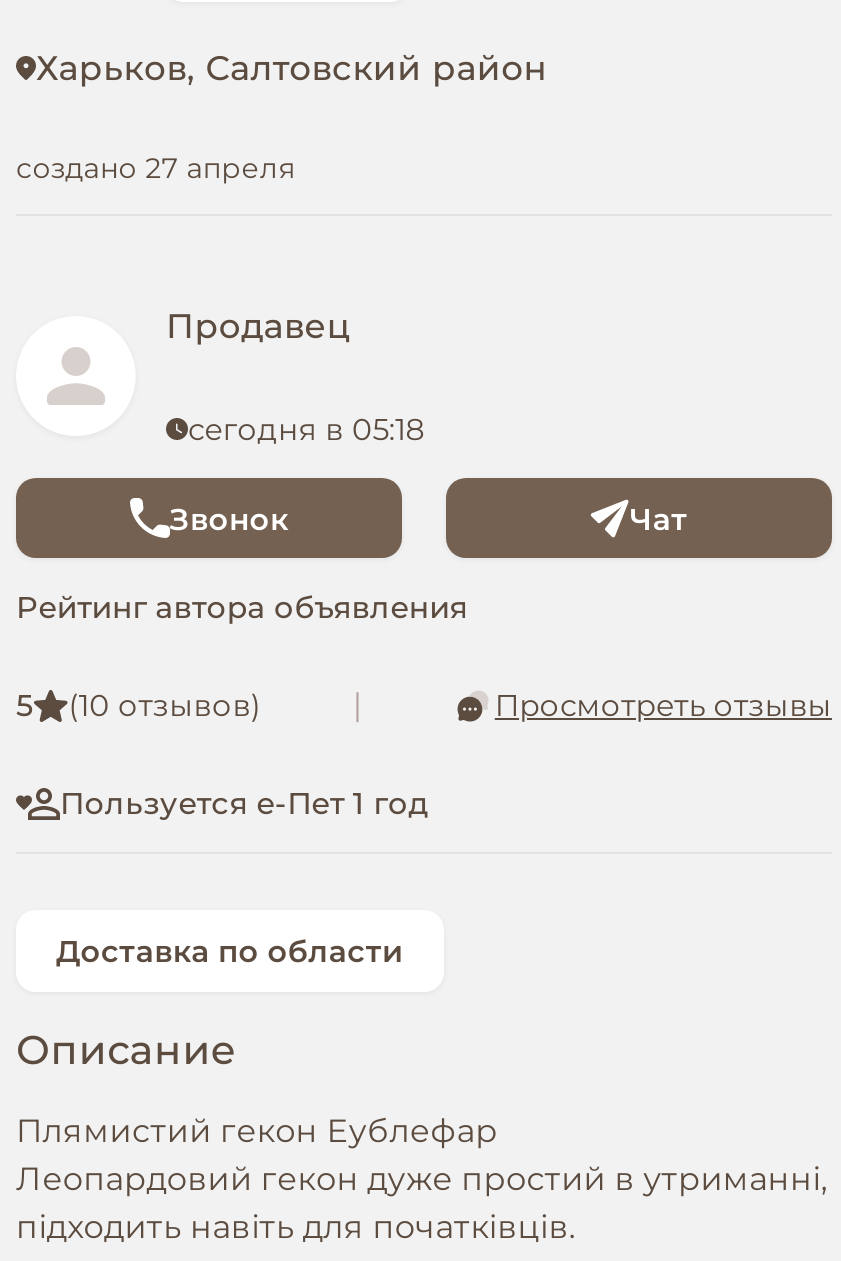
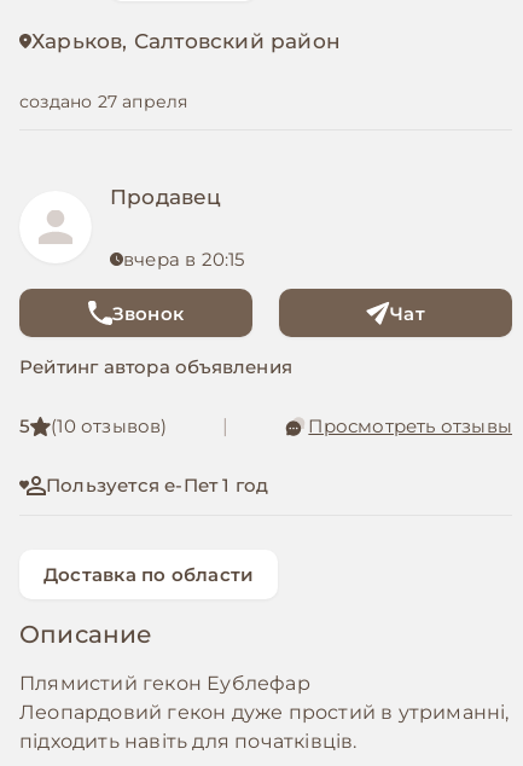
[188,411,426,449] сегодня в 05:18 -> [123,248,245,271] вчера в 20:15

